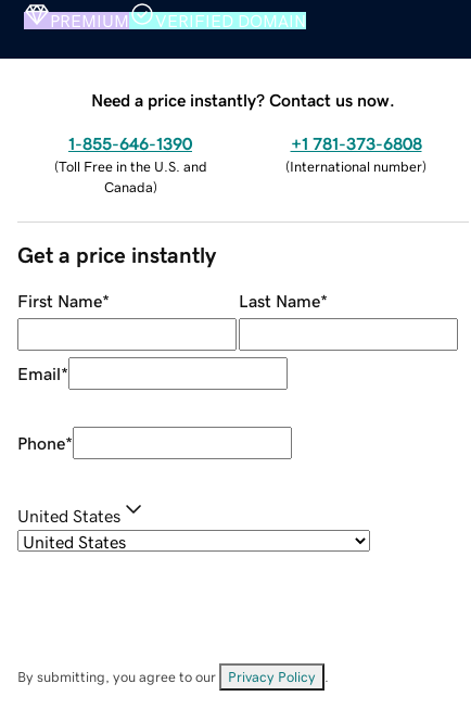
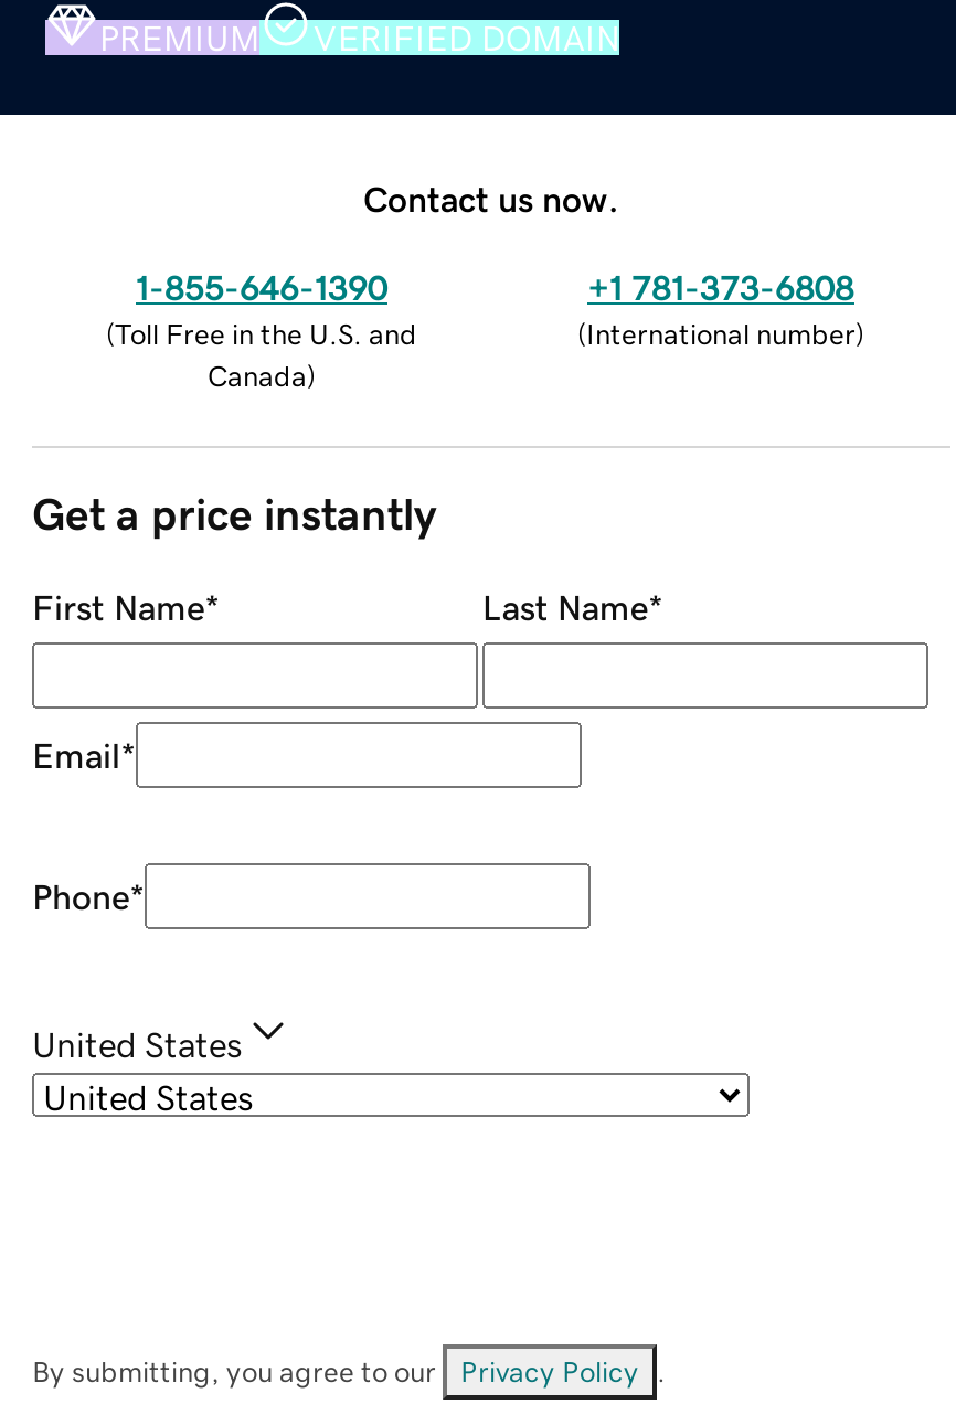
[91,91,395,108] Need a price instantly? Contact us now. -> [363,180,619,215] Contact us now.

